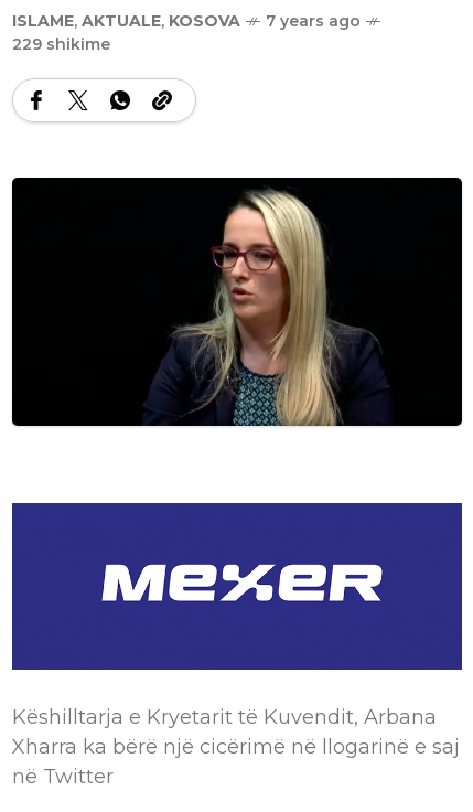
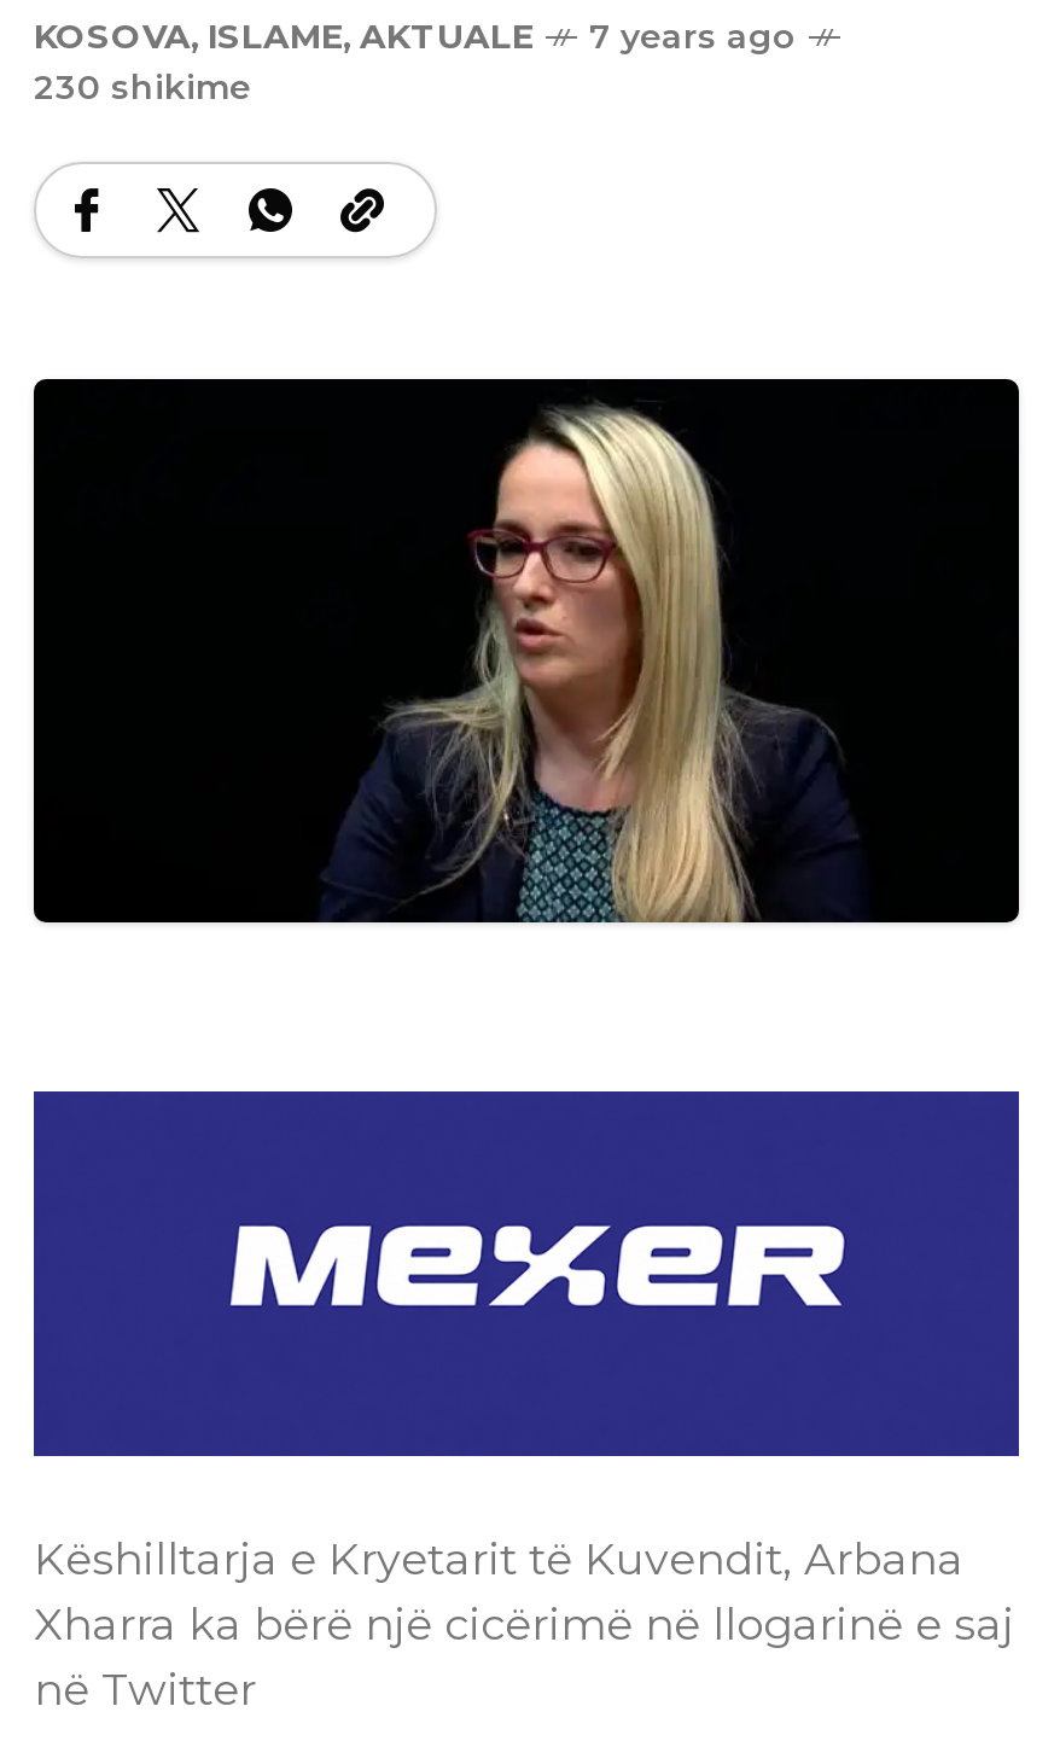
[12,10,240,30] ISLAME, AKTUALE, KOSOVA -> [34,13,534,57] KOSOVA, ISLAME, AKTUALE
[12,34,110,54] 229 shikime -> [34,64,251,107] 230 shikime

